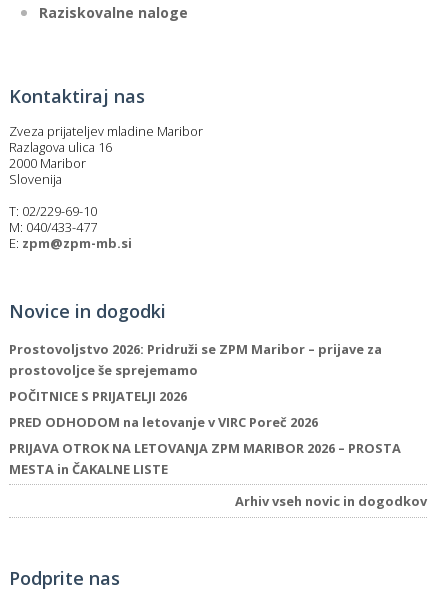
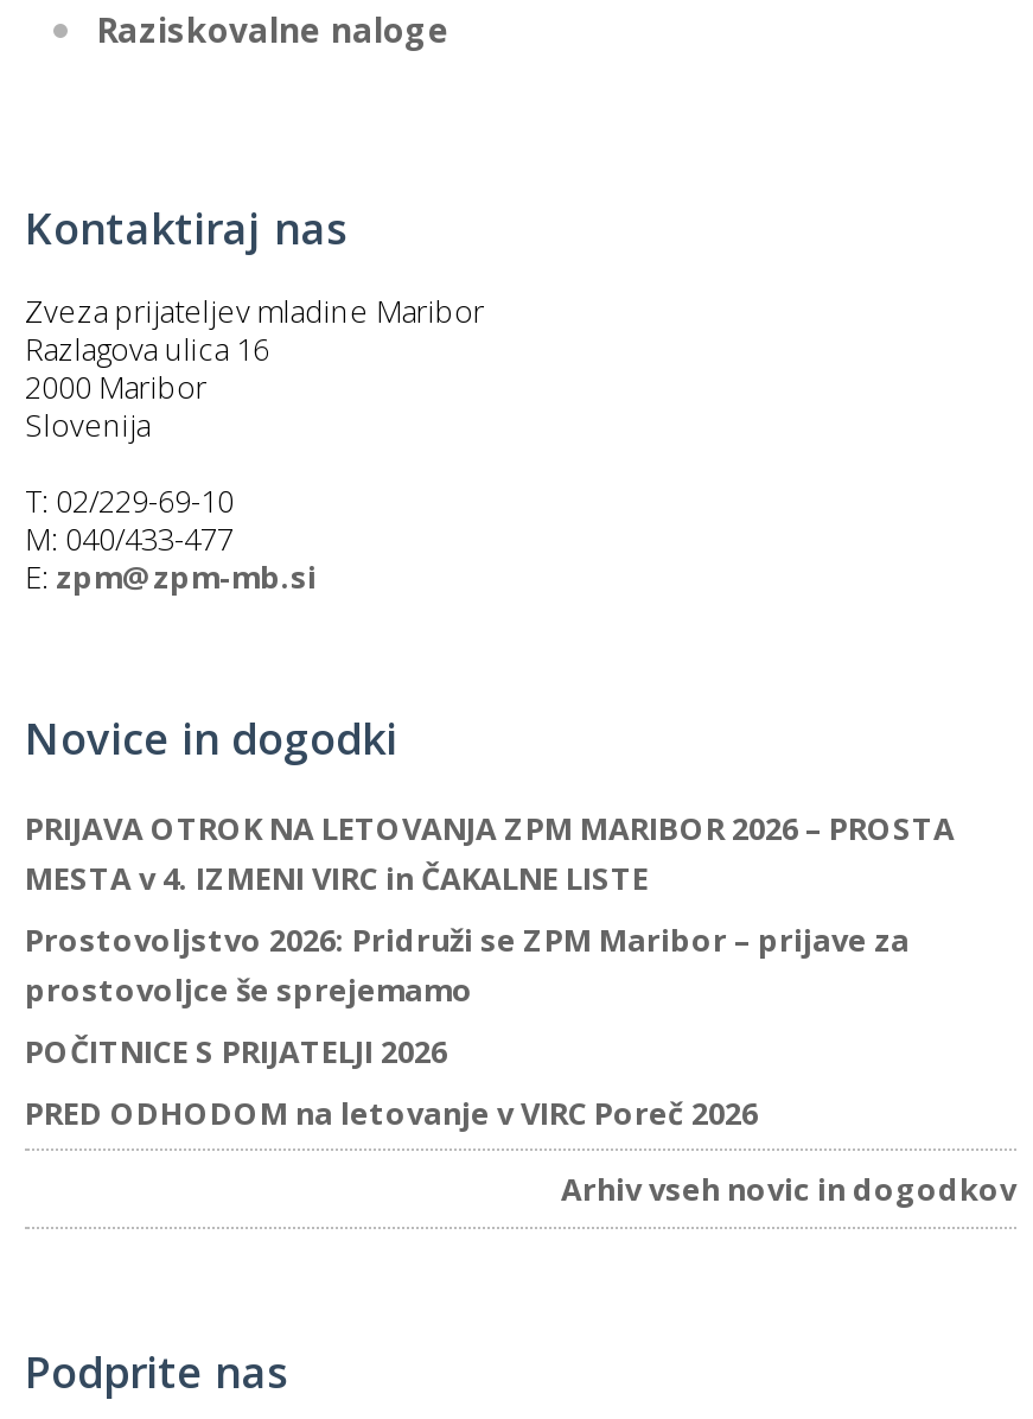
none -> [25,856,649,899] MESTA v 4. IZMENI VIRC in ČAKALNE LISTE
moved [9,340,382,431] -> [25,918,910,1134]: Prostovoljstvo 2026: Pridruži se ZPM Maribor – prijave za | prostovoljce še sprejemamo | POČITNICE S PRIJATELJI 2026 | PRED ODHODOM na letovanje v VIRC Poreč 2026
moved [9,439,401,457] -> [25,806,955,849]: PRIJAVA OTROK NA LETOVANJA ZPM MARIBOR 2026 – PROSTA
[9,460,168,478] MESTA in ČAKALNE LISTE -> none

